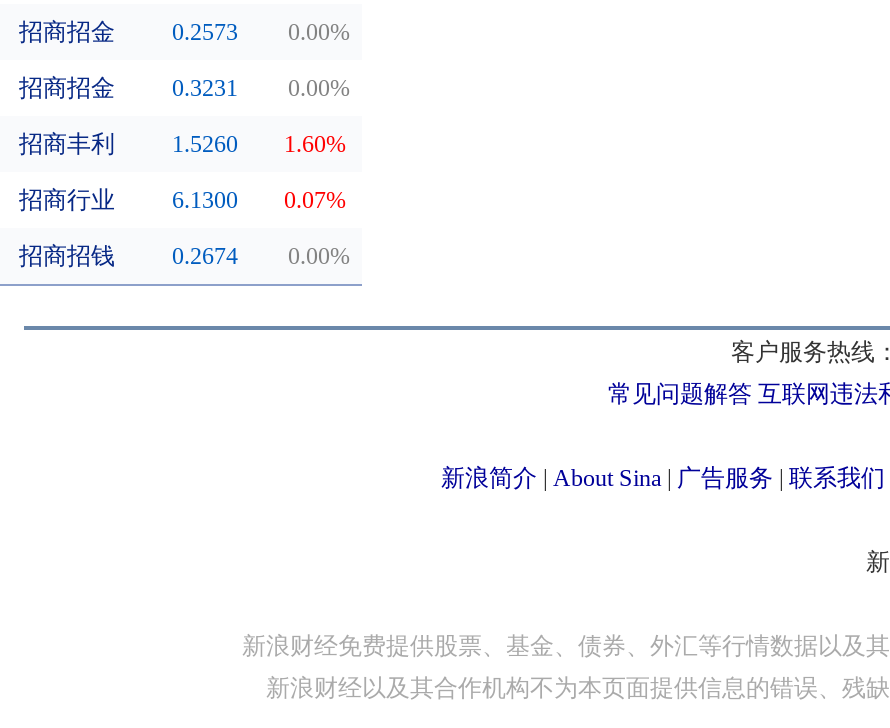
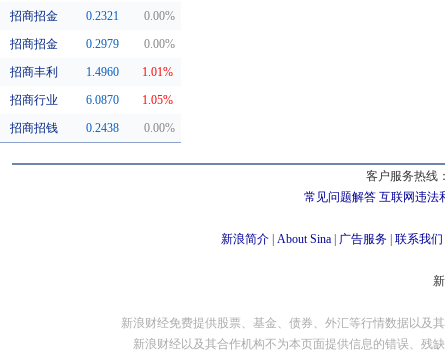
[172,18,350,46] 0.2573 0.00% -> [86,9,175,23] 0.2321 0.00%
[172,74,350,102] 0.3231 0.00% -> [86,37,175,51] 0.2979 0.00%
[172,130,238,158] 1.5260 -> [86,65,119,79] 1.4960
[284,130,346,158] 1.60% -> [142,65,173,79] 1.01%
[172,186,238,214] 6.1300 -> [86,93,119,107] 6.0870
[284,186,346,214] 0.07% -> [142,93,173,107] 1.05%
[172,242,350,270] 0.2674 0.00% -> [86,121,175,135] 0.2438 0.00%

